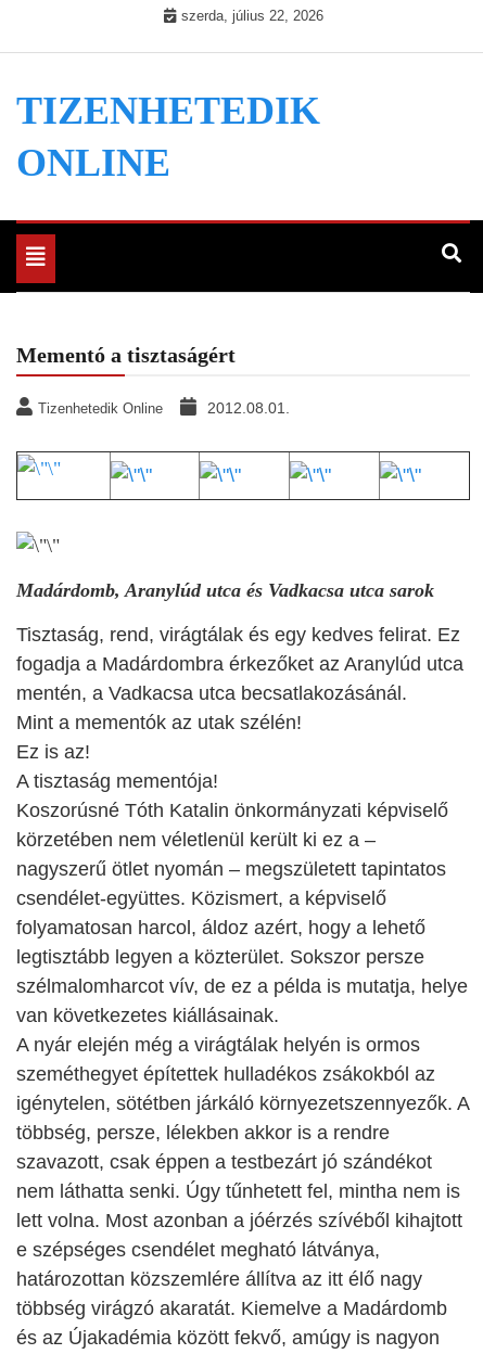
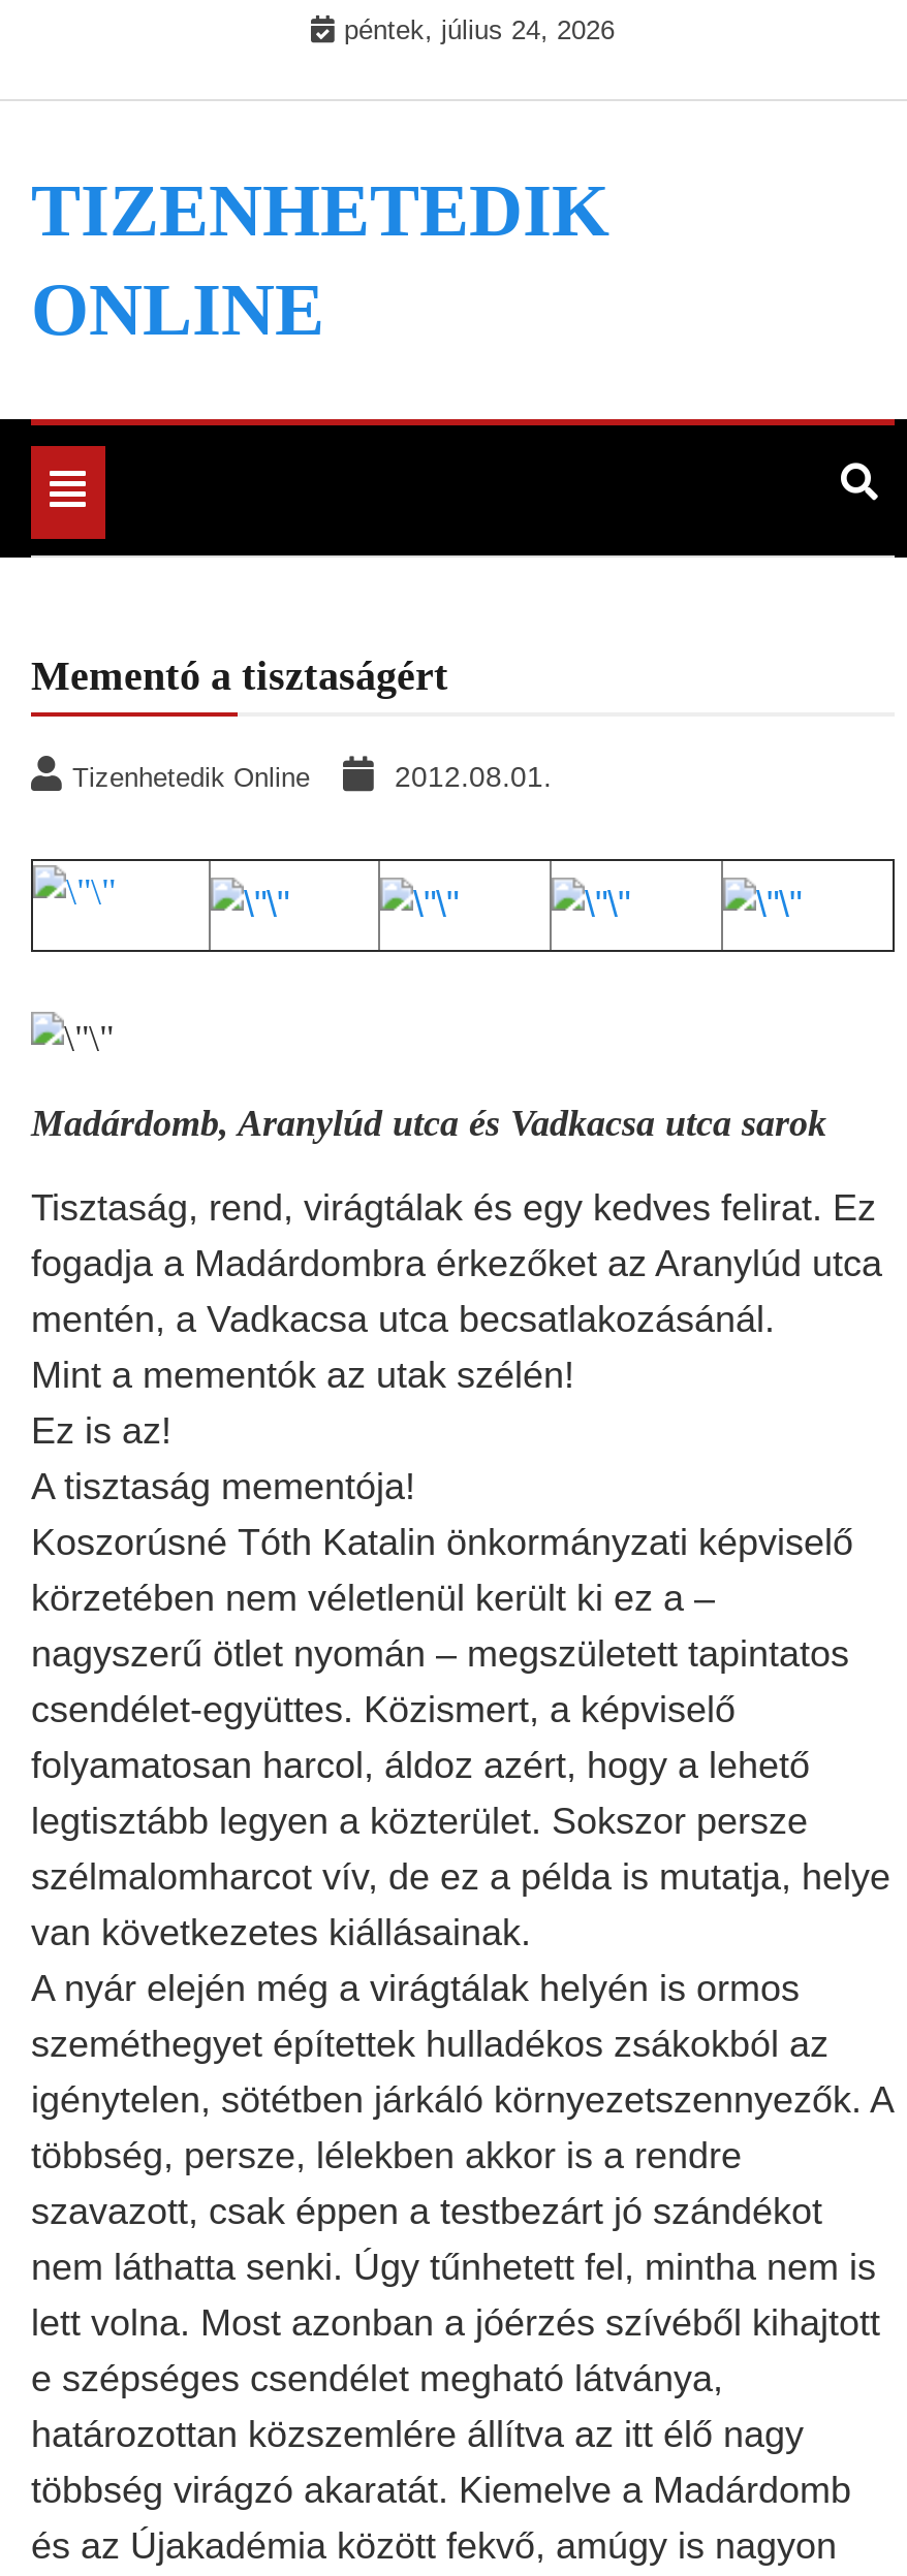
[181,8,323,24] szerda, július 22, 2026 -> [344,14,615,45] péntek, július 24, 2026

